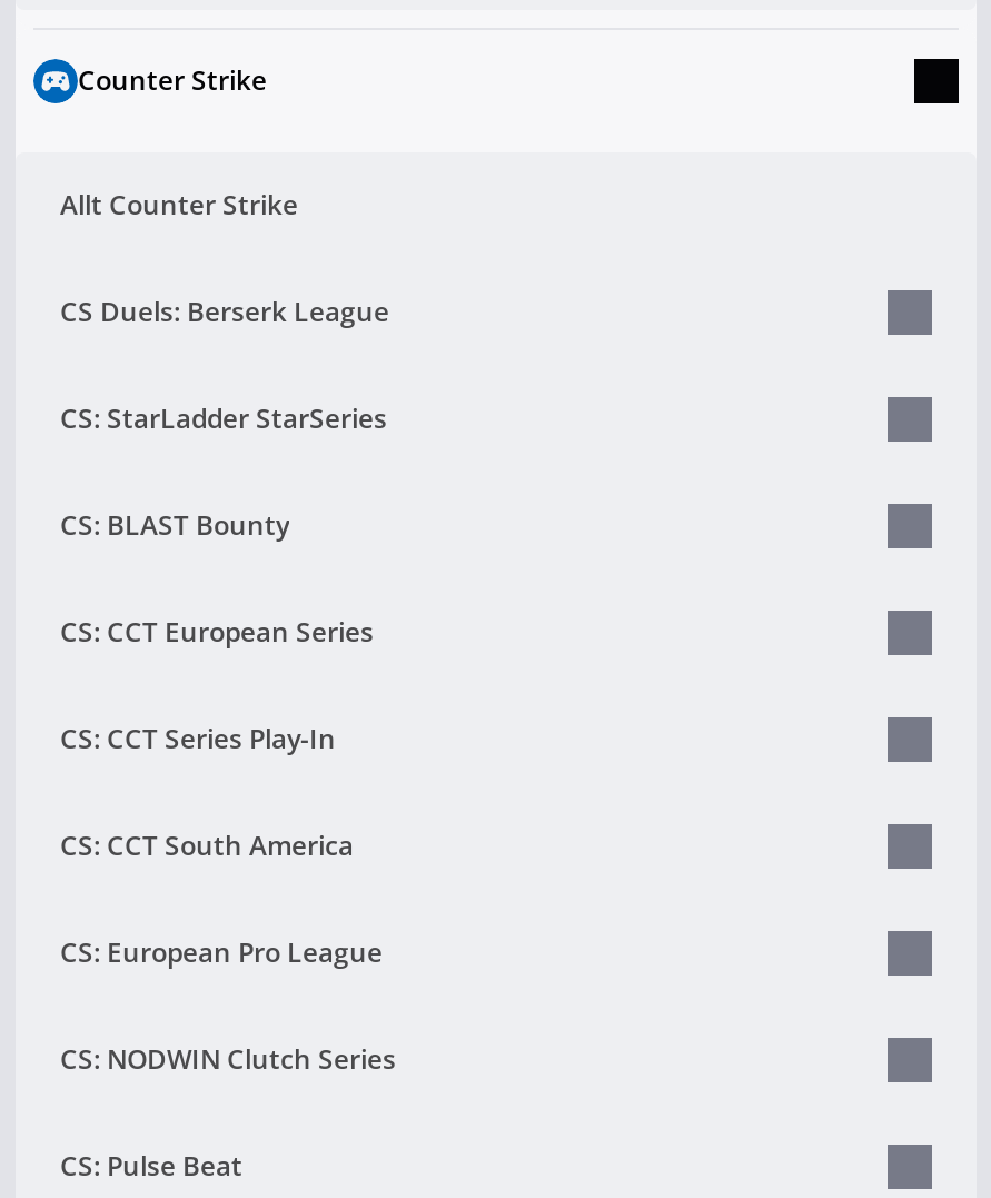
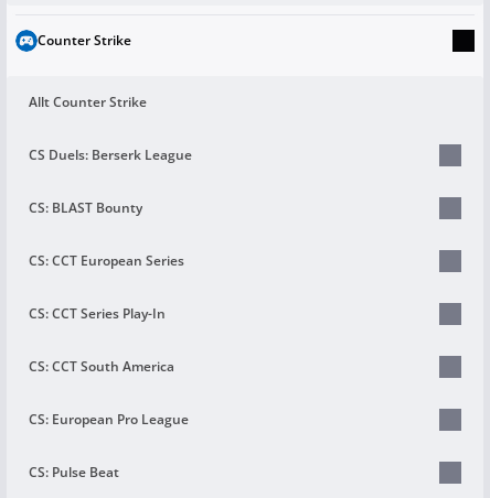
[60,399,387,437] CS: StarLadder StarSeries -> none
[60,1040,396,1077] CS: NODWIN Clutch Series -> none

